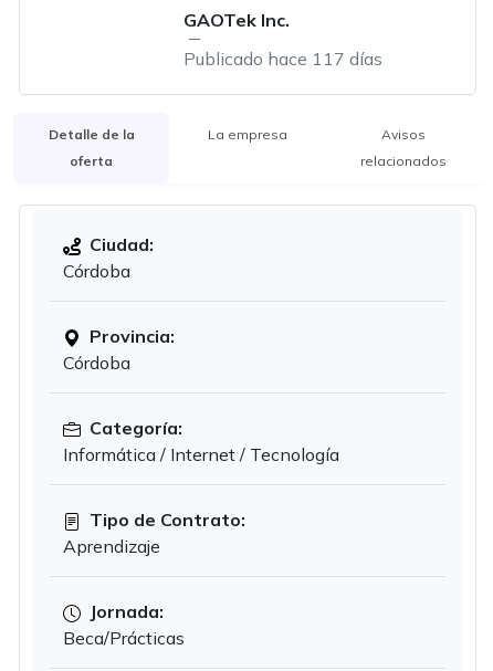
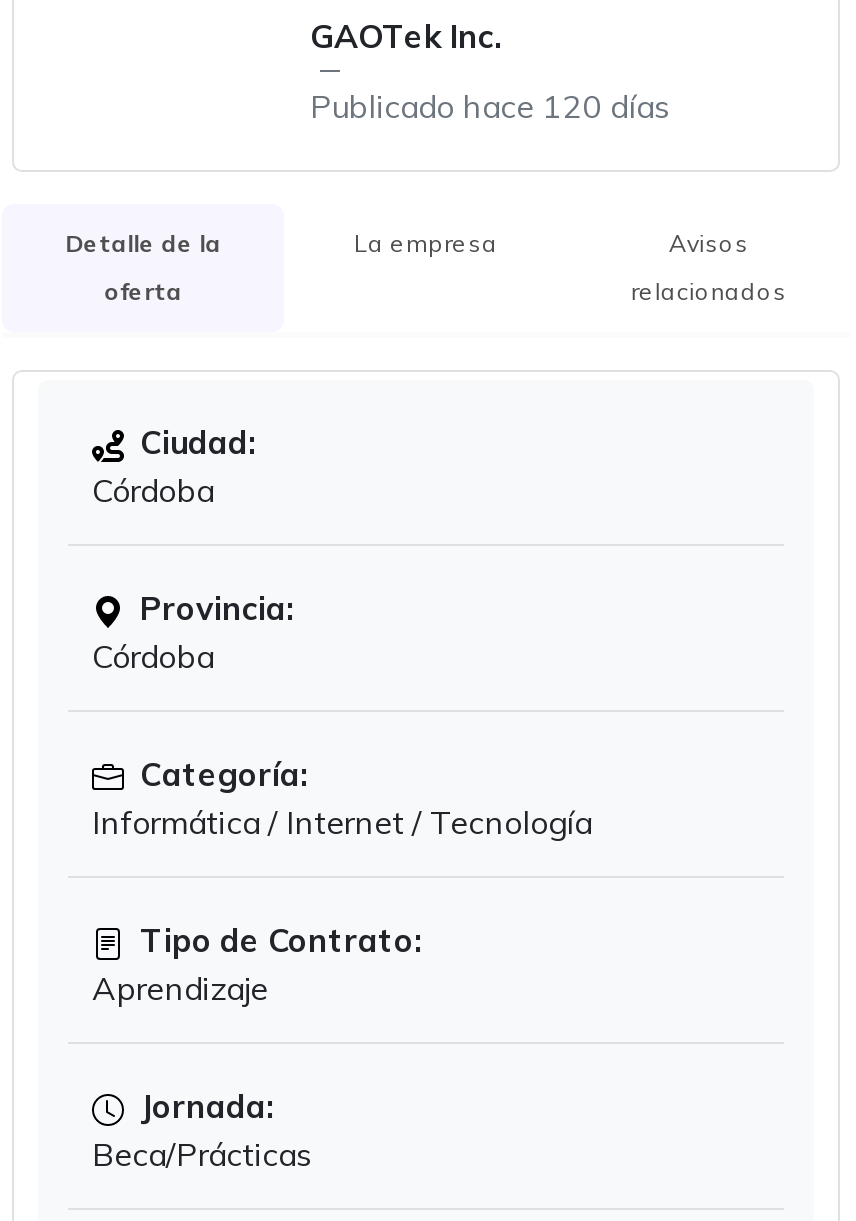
[183,48,382,70] Publicado hace 117 días -> [310,86,670,126] Publicado hace 120 días

